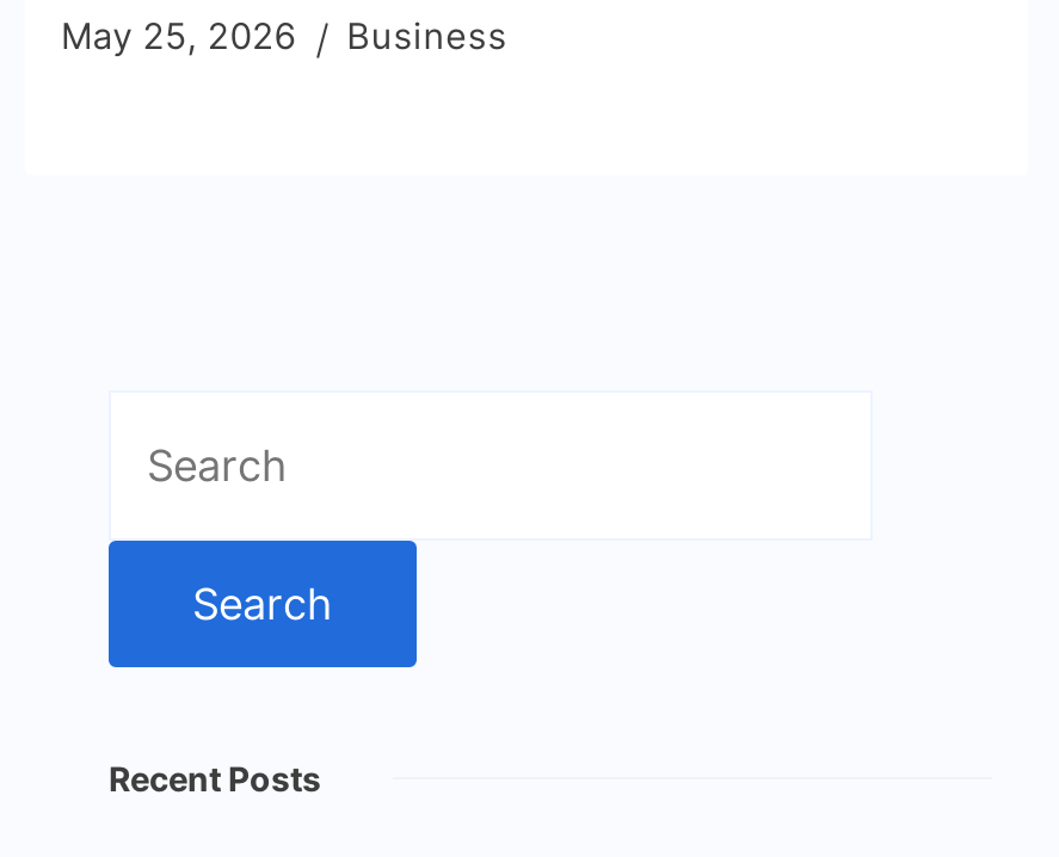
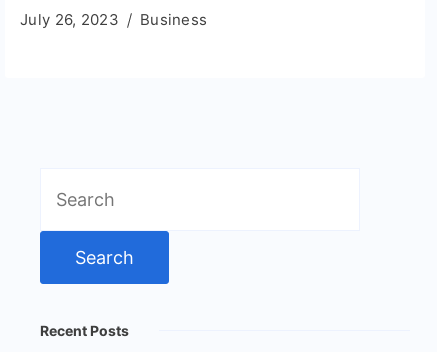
[61,13,507,59] May 25, 2026 Business -> [20,10,207,29] July 26, 2023 Business

